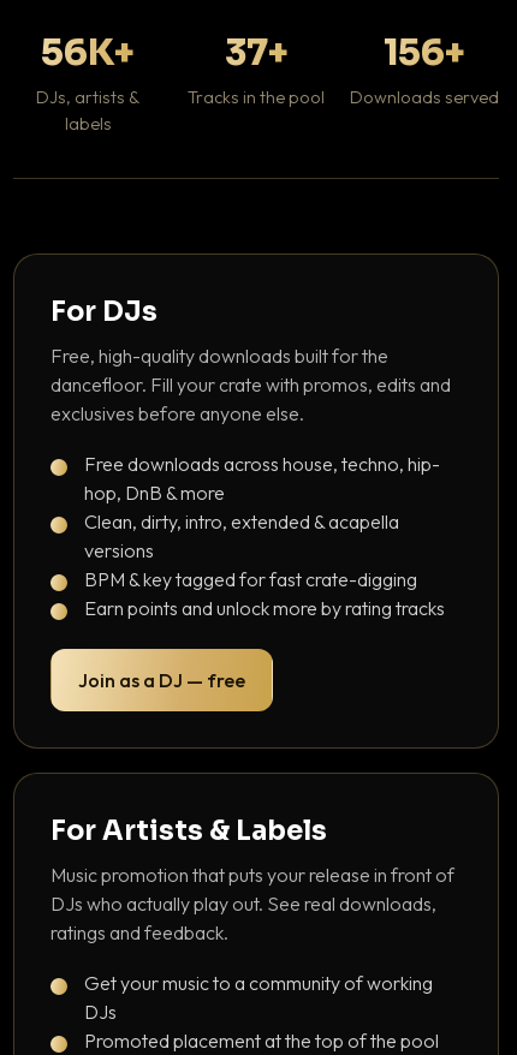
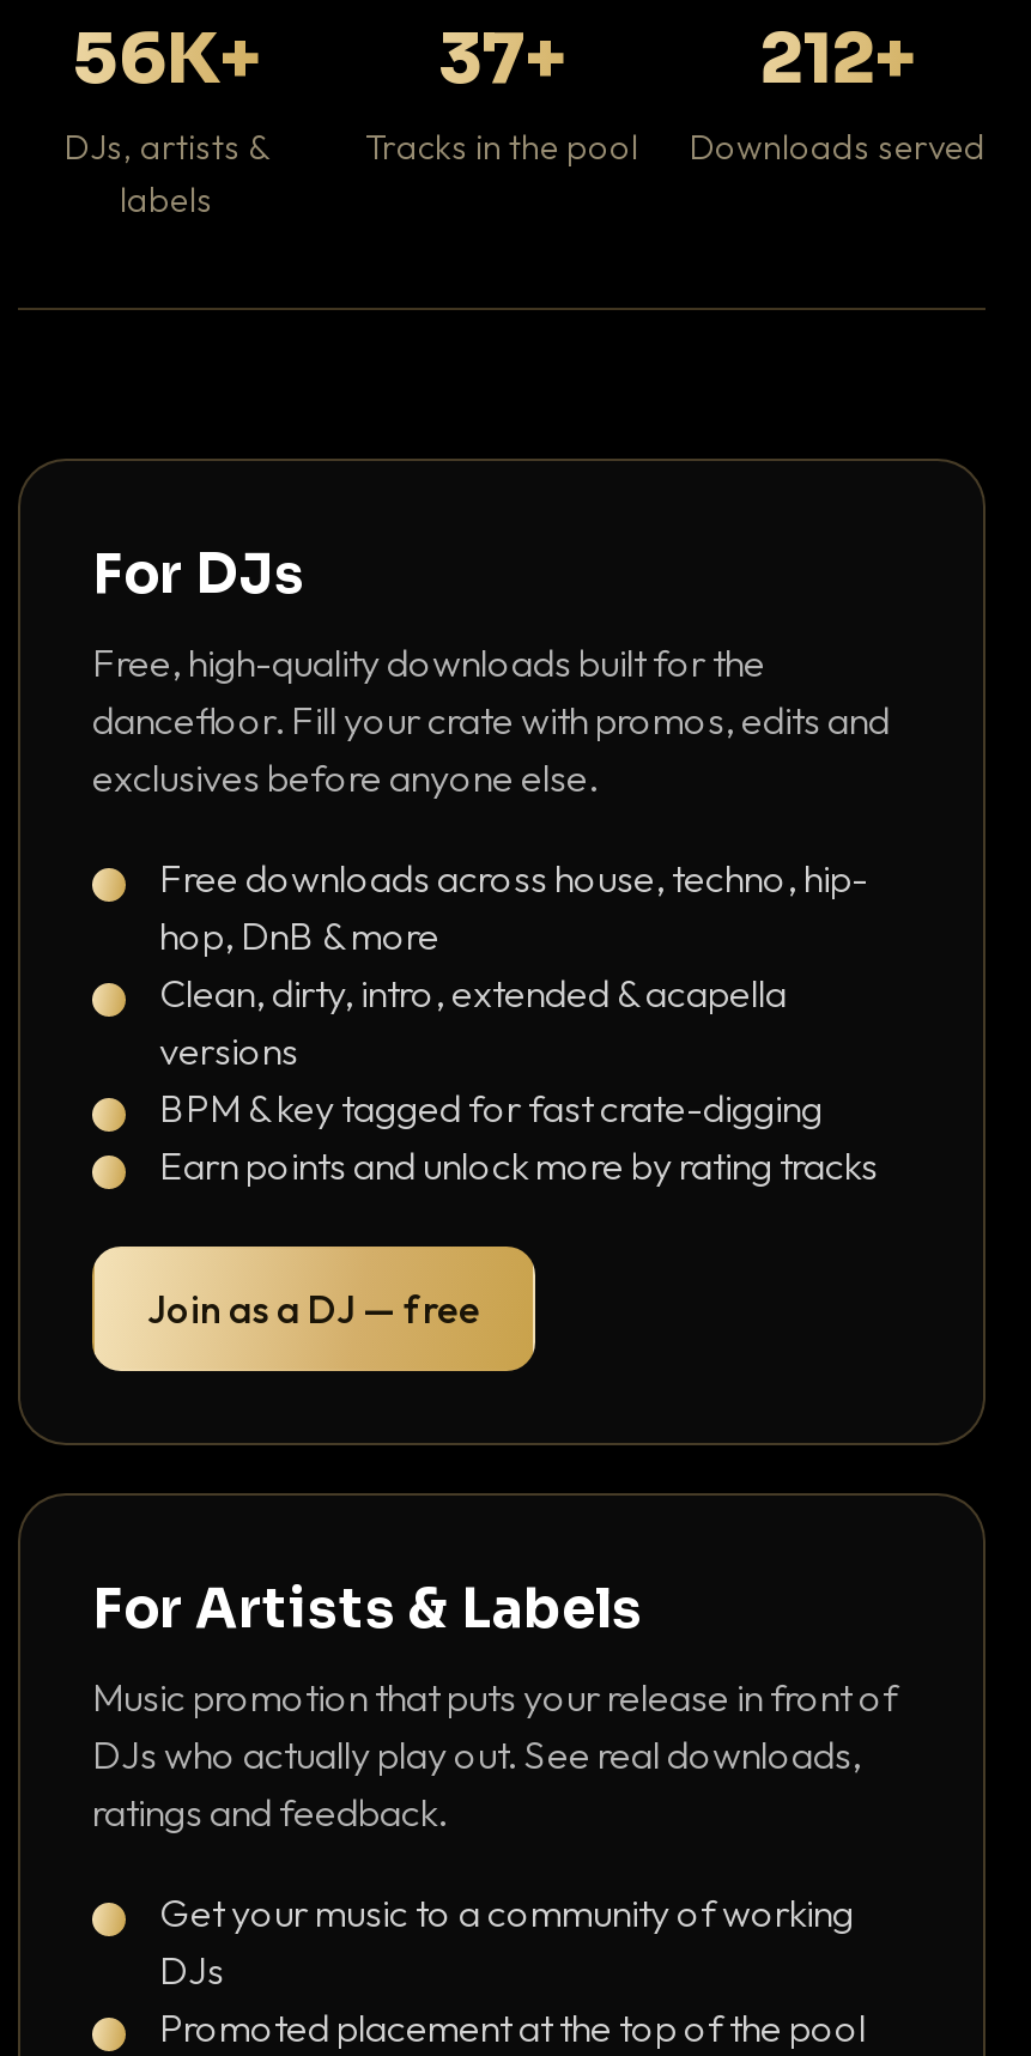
[384,31,465,74] 156+ -> [759,16,915,102] 212+

